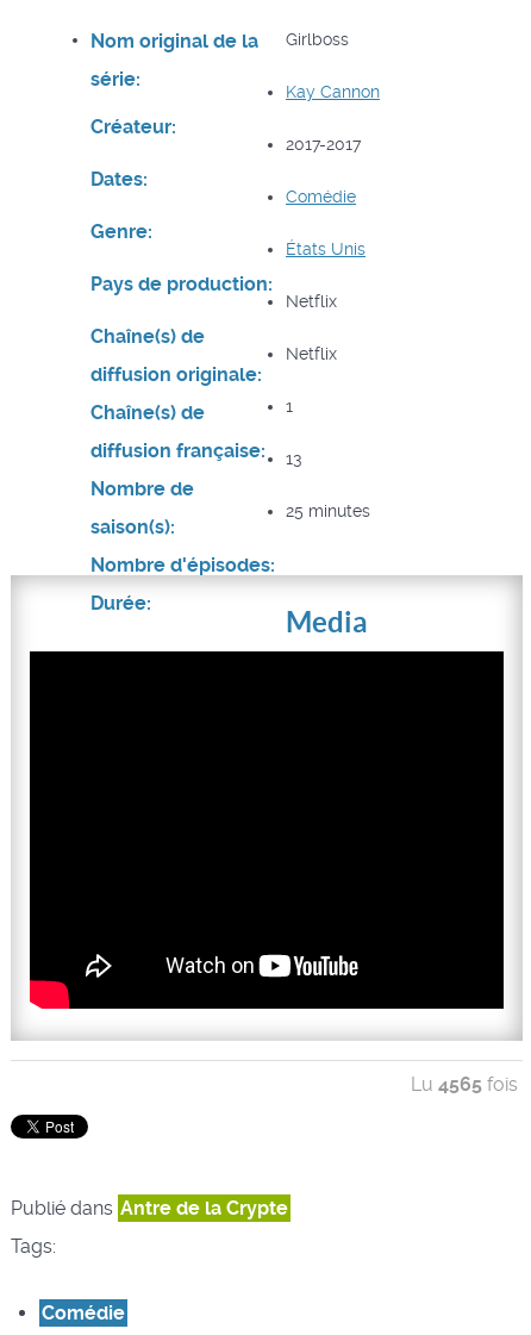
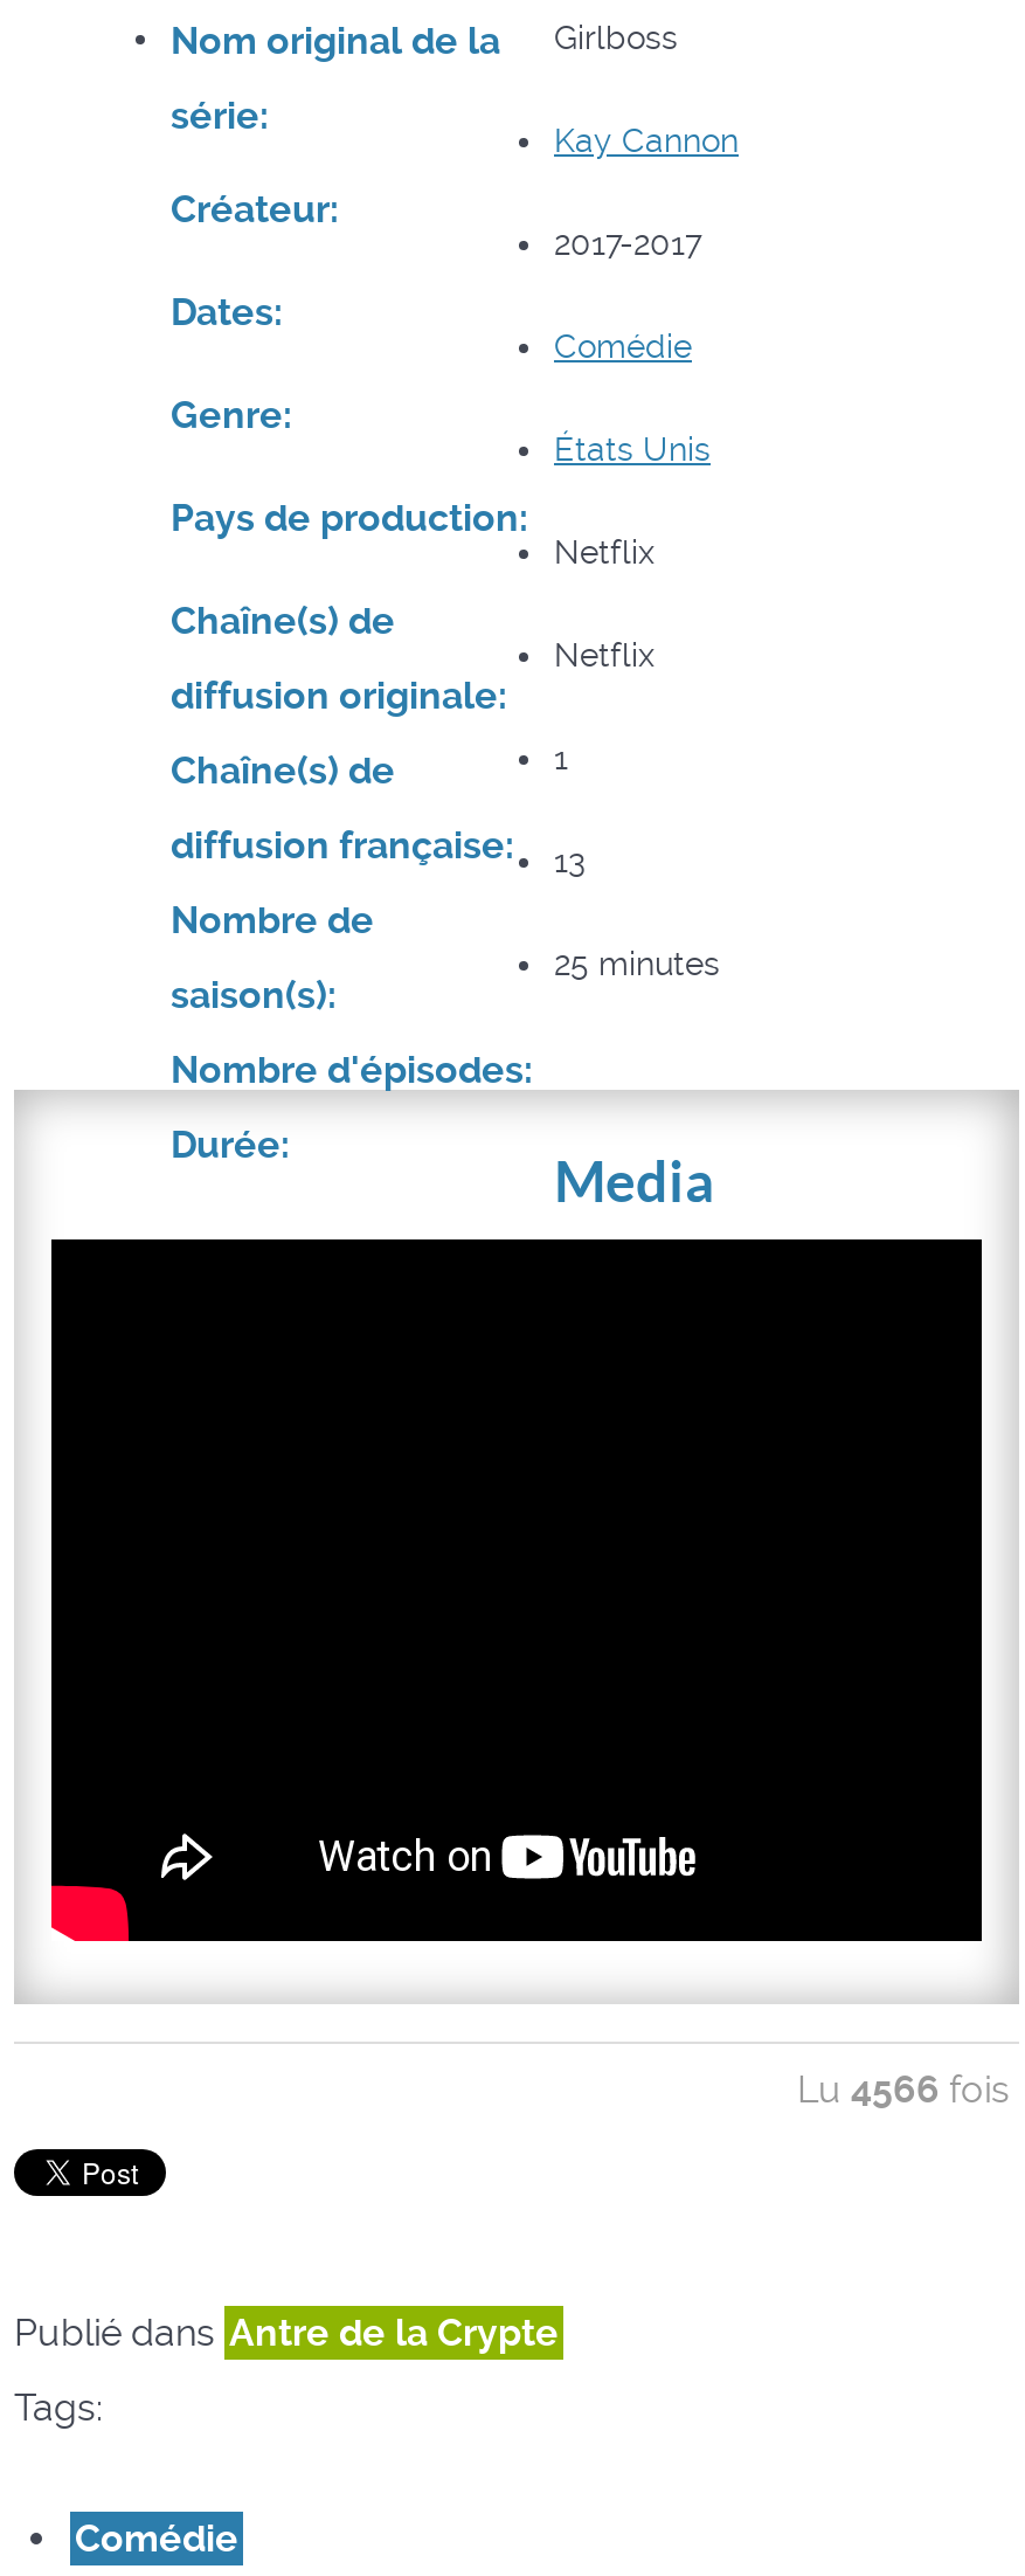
[411,1073,518,1095] Lu 4565 fois -> [797,2067,1010,2111] Lu 4566 fois

